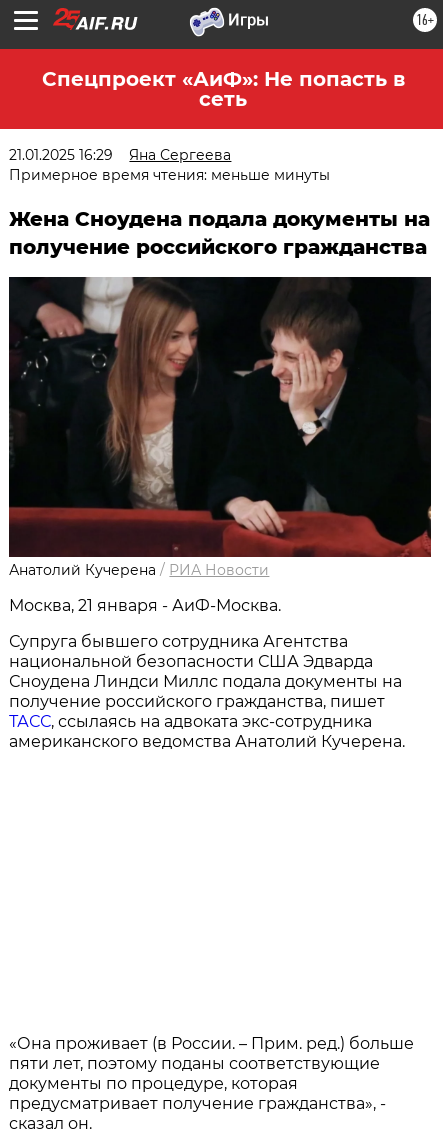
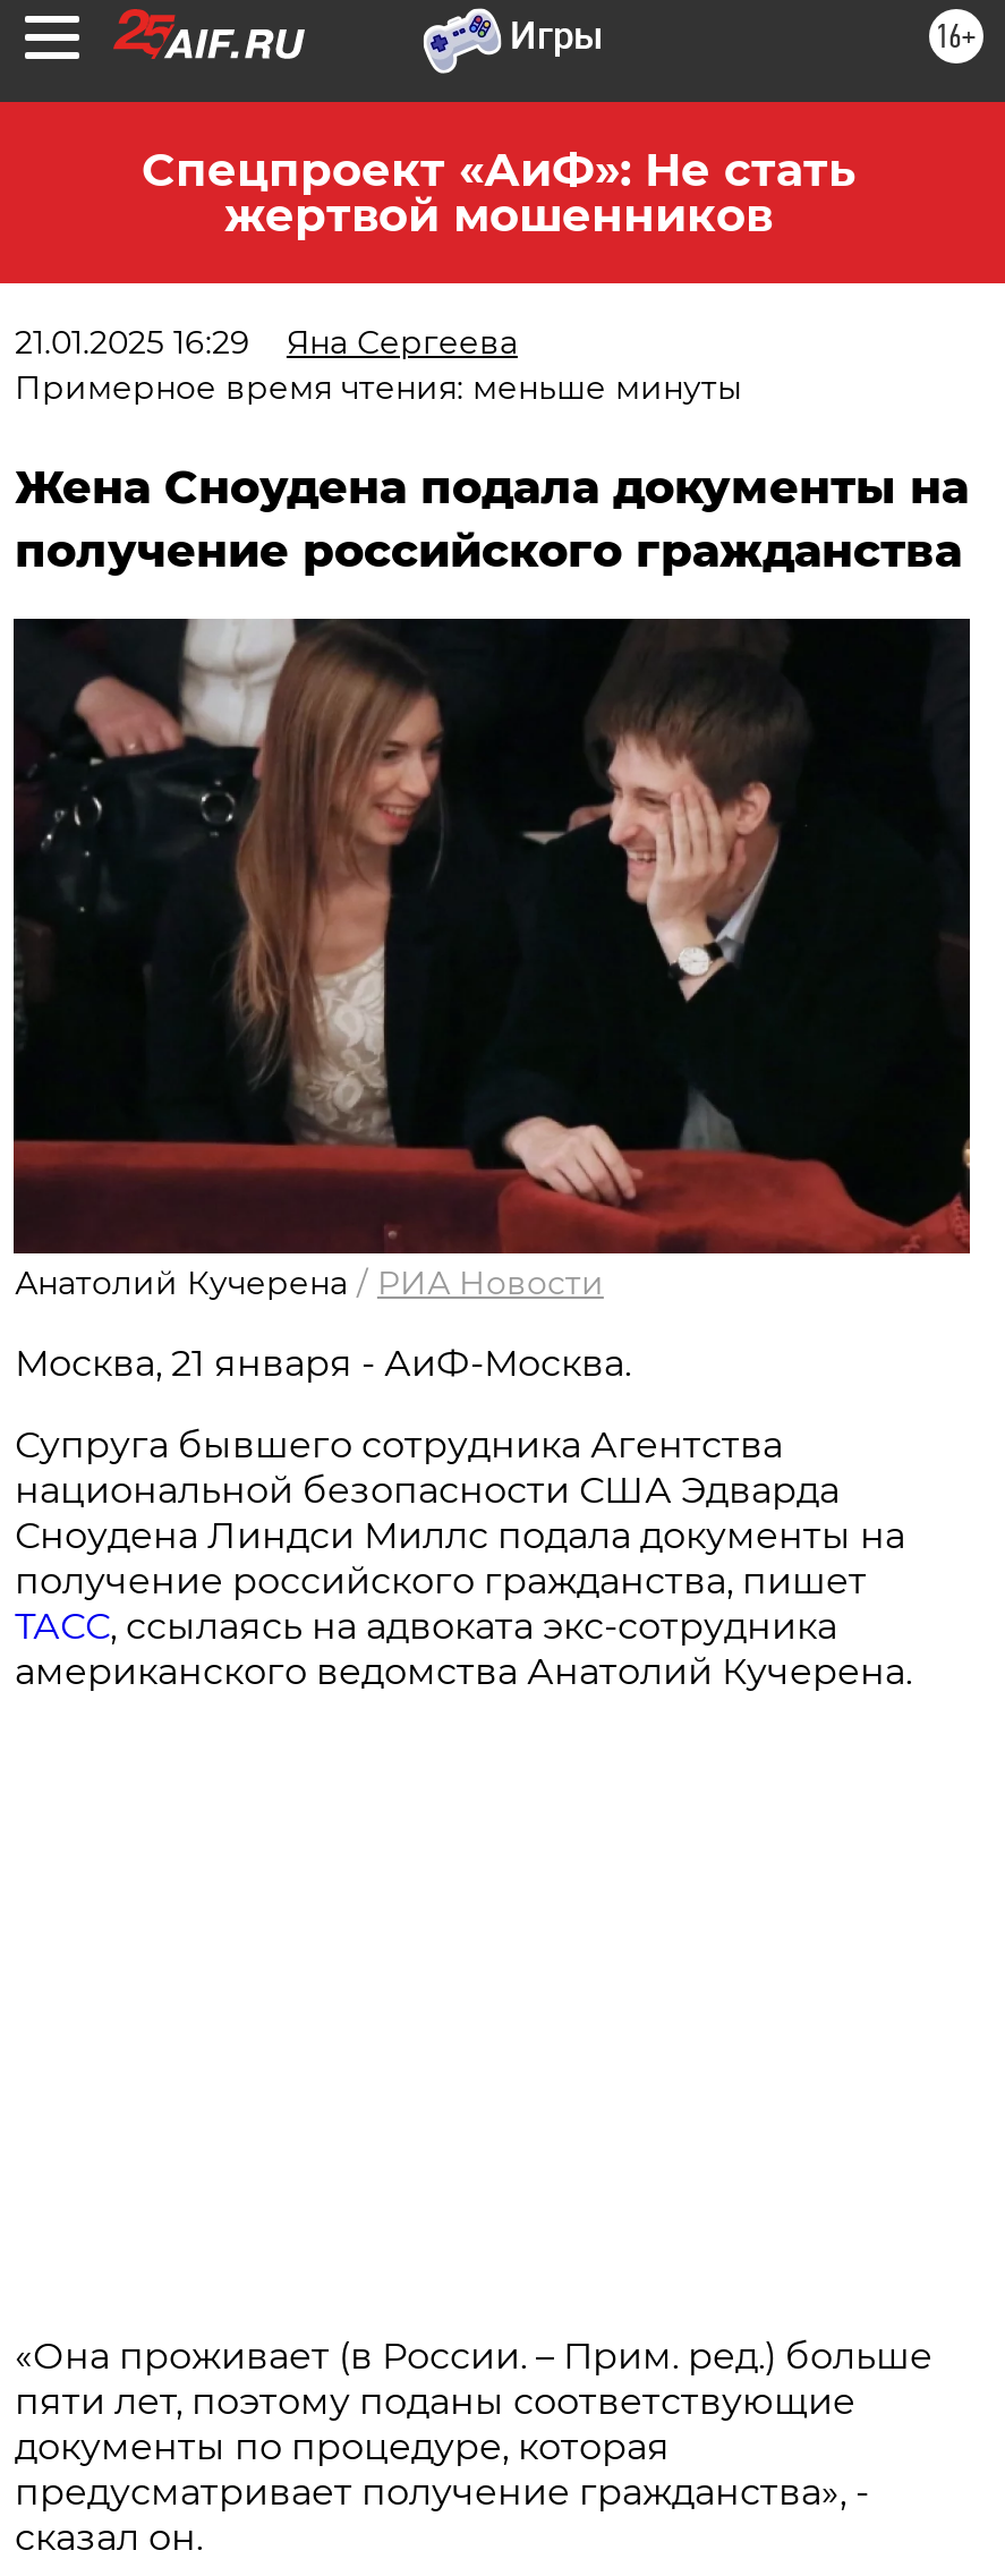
[41,67,404,111] Спецпроект «АиФ»: Не попасть в | сеть -> [142,143,855,243] Спецпроект «АиФ»: Не стать | жертвой мошенников

